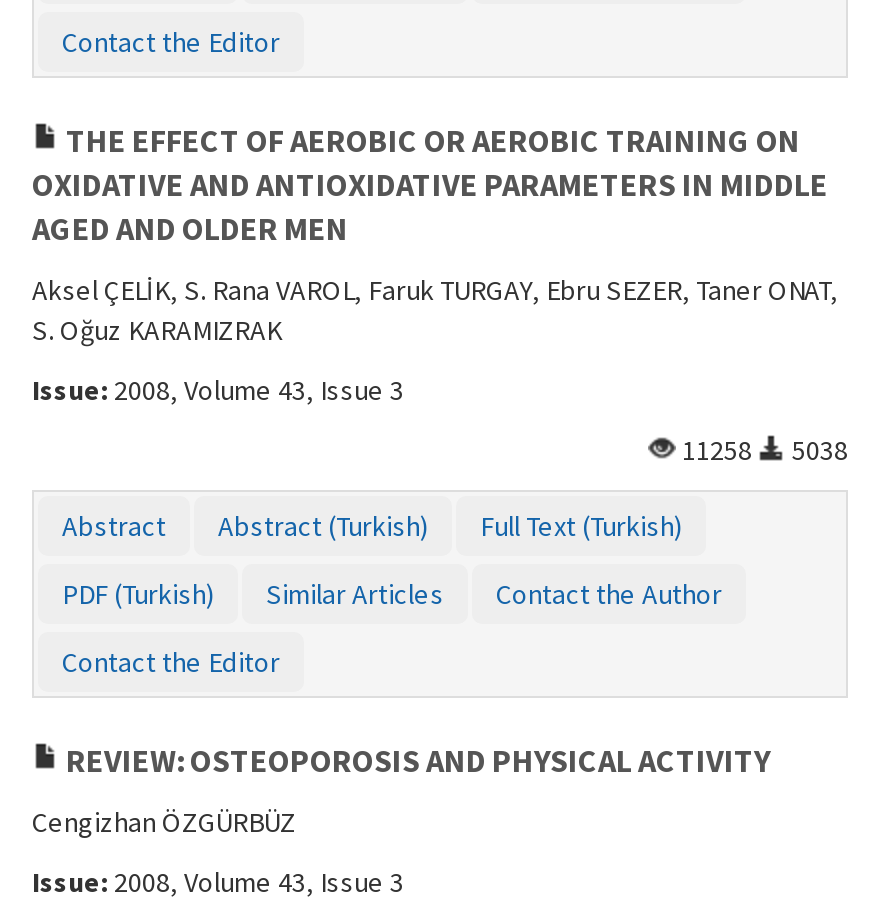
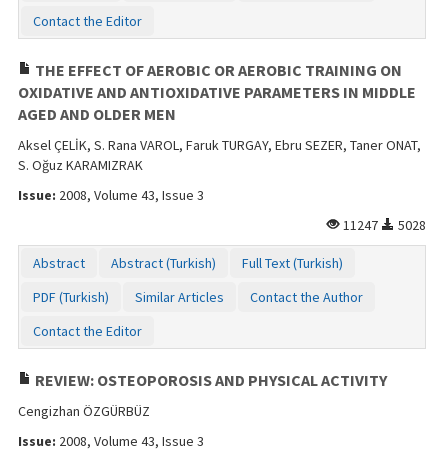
[676,432,758,468] 11258 -> [340,216,381,234] 11247
[786,432,848,468] 5038 -> [395,216,426,234] 5028

